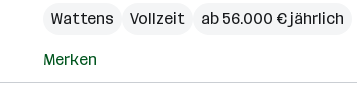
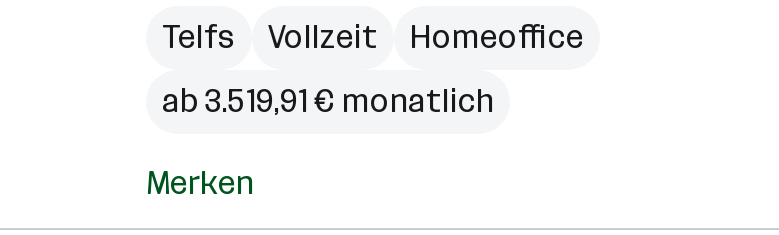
[51,9,114,28] Wattens -> [162,18,236,56] Telfs
[201,9,344,28] ab 56.000 € jährlich -> [162,18,584,120] Homeoffice | ab 3.519,91 € monatlich

